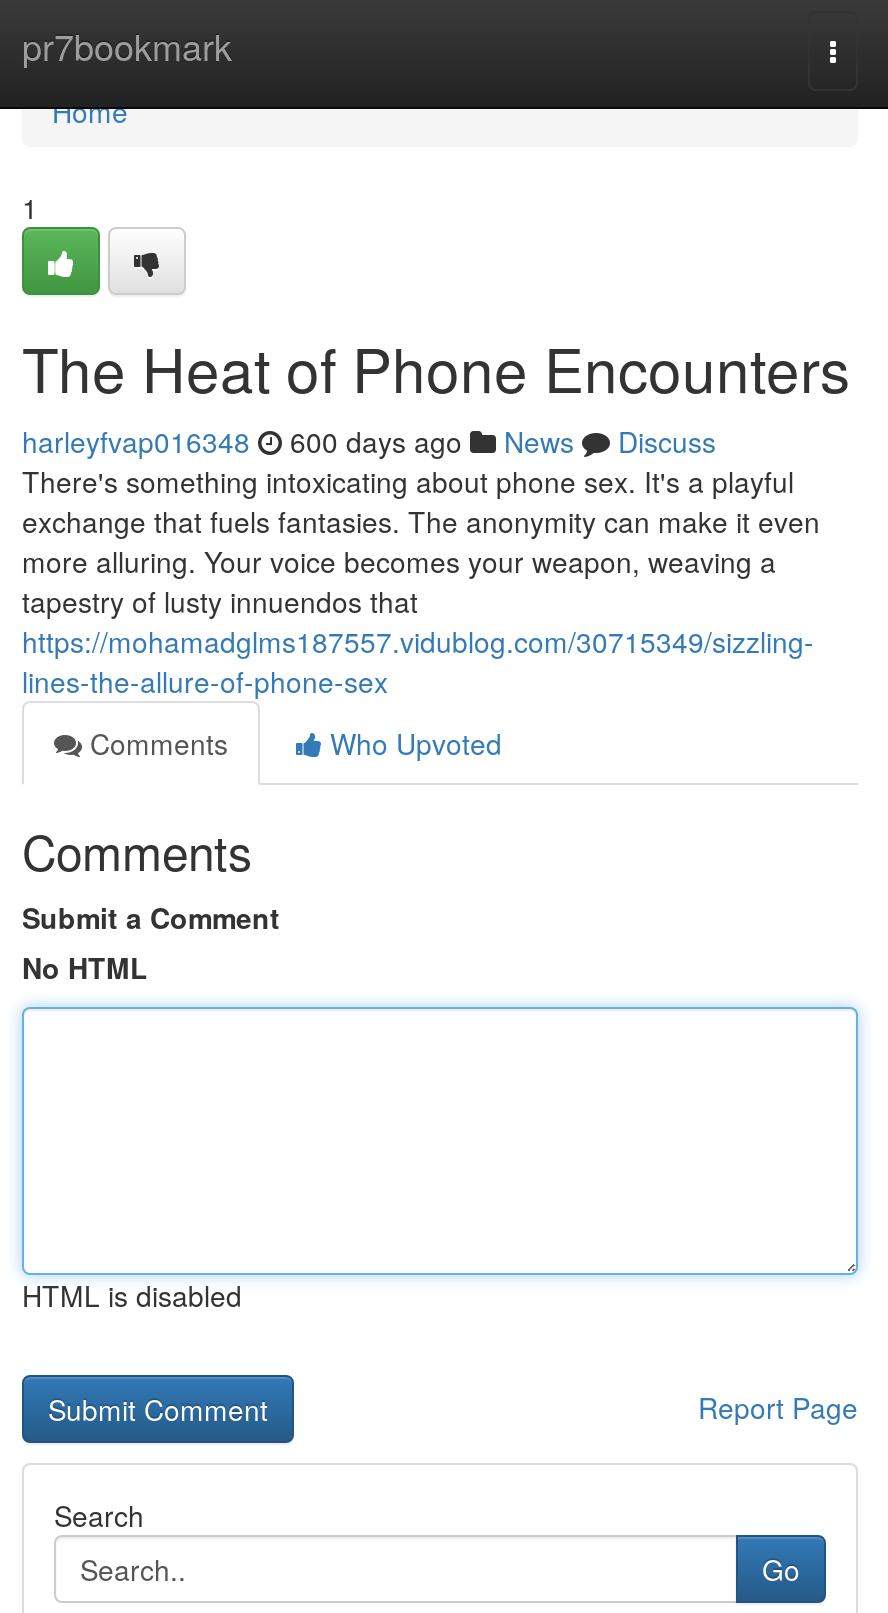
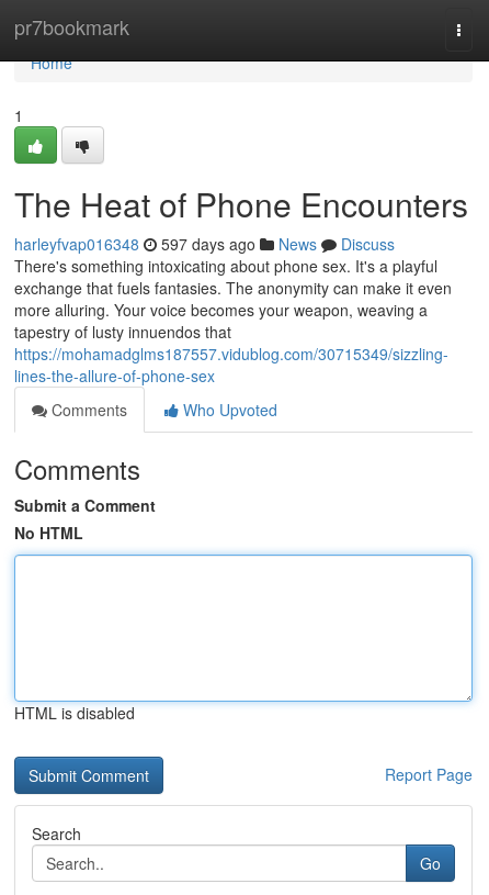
[22,421,716,461] harleyfvap016348 600 days ago News Discuss -> [14,233,395,255] harleyfvap016348 597 days ago News Discuss

